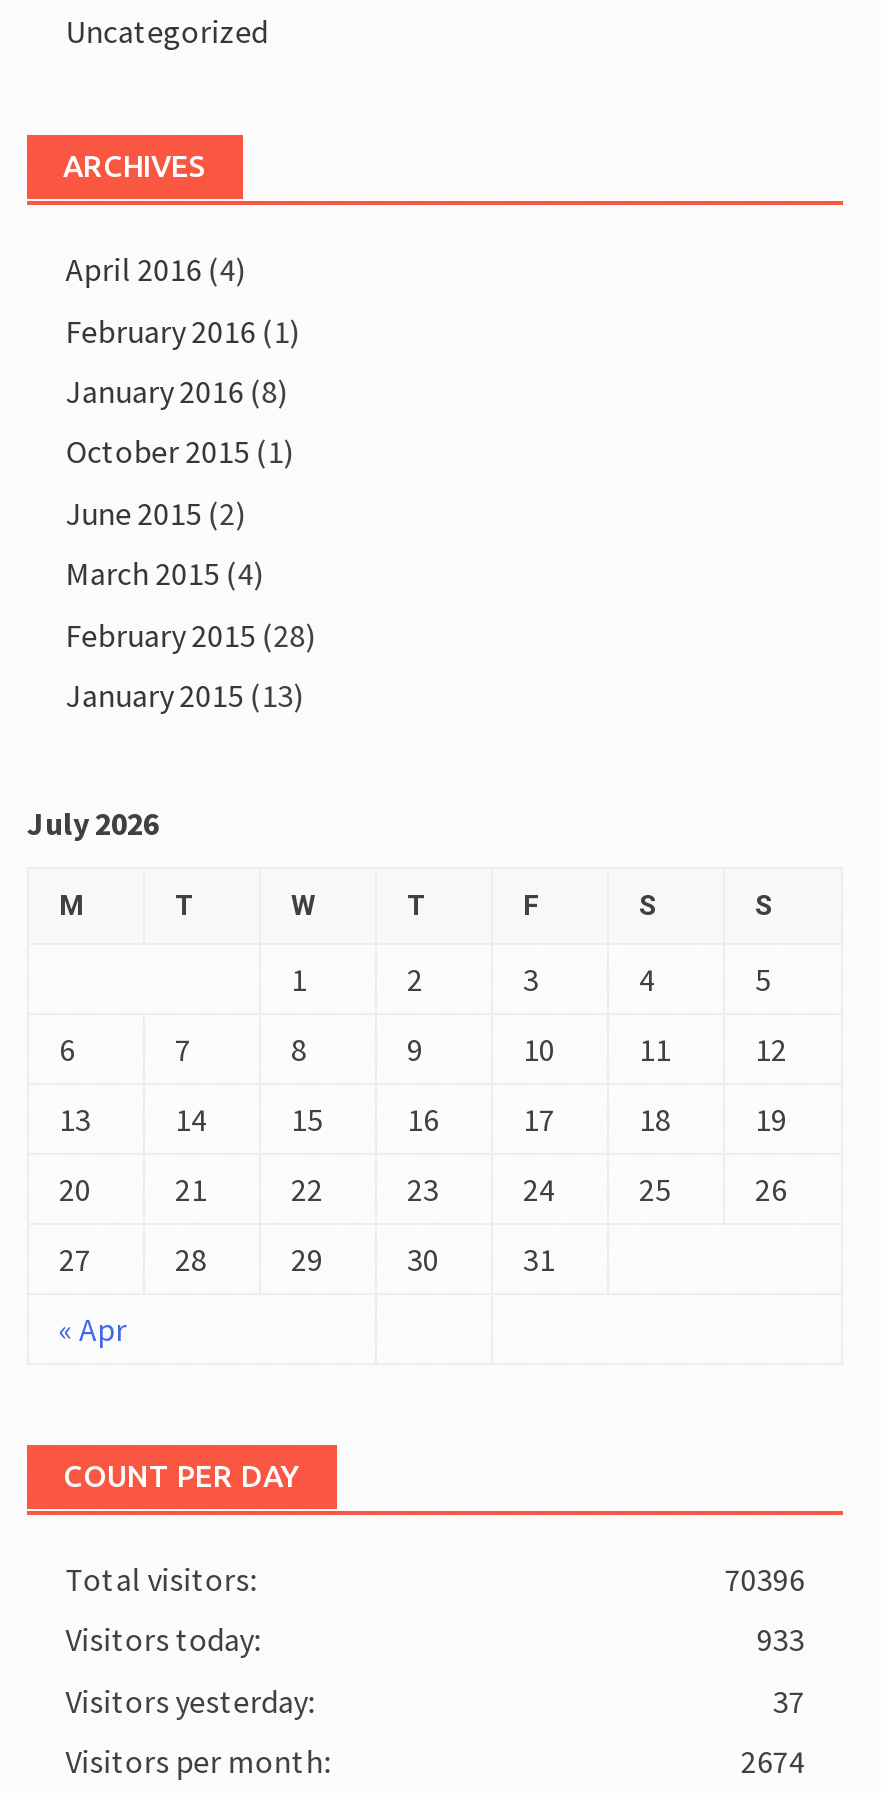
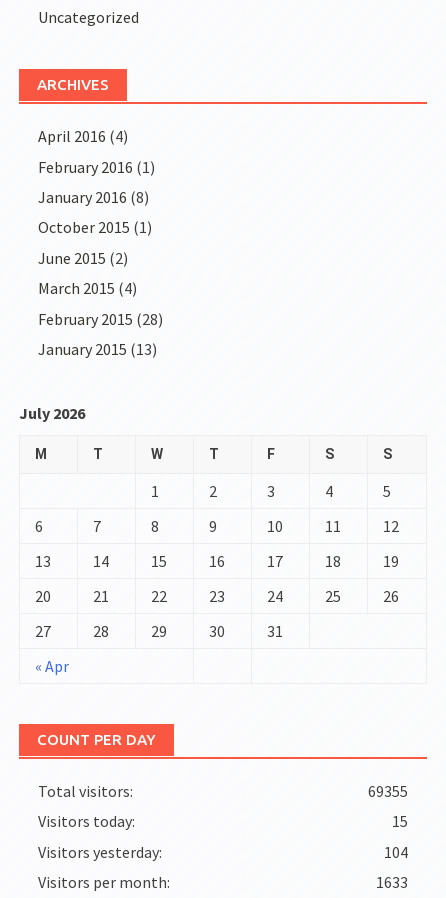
[725,1559,805,1599] 70396 -> [368,781,408,801] 69355
[757,1620,805,1660] 933 -> [392,811,408,831] 15
[773,1680,805,1720] 37 -> [384,842,408,862] 104
[741,1741,805,1781] 2674 -> [376,872,408,892] 1633

